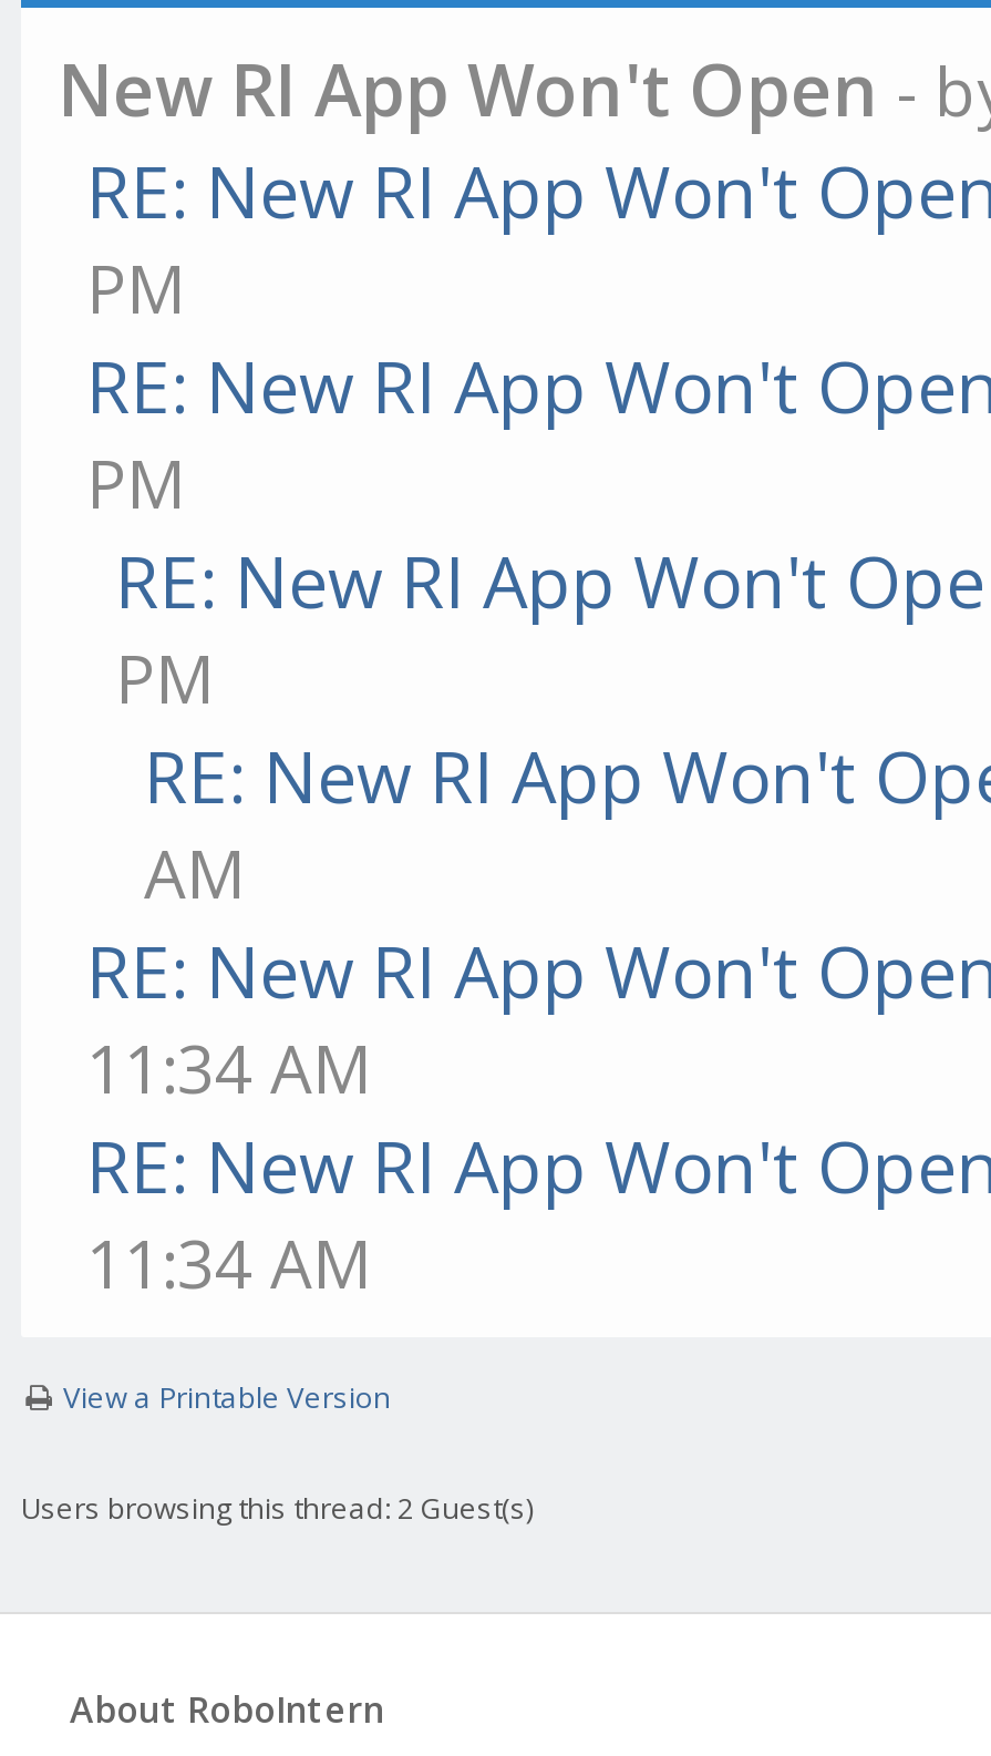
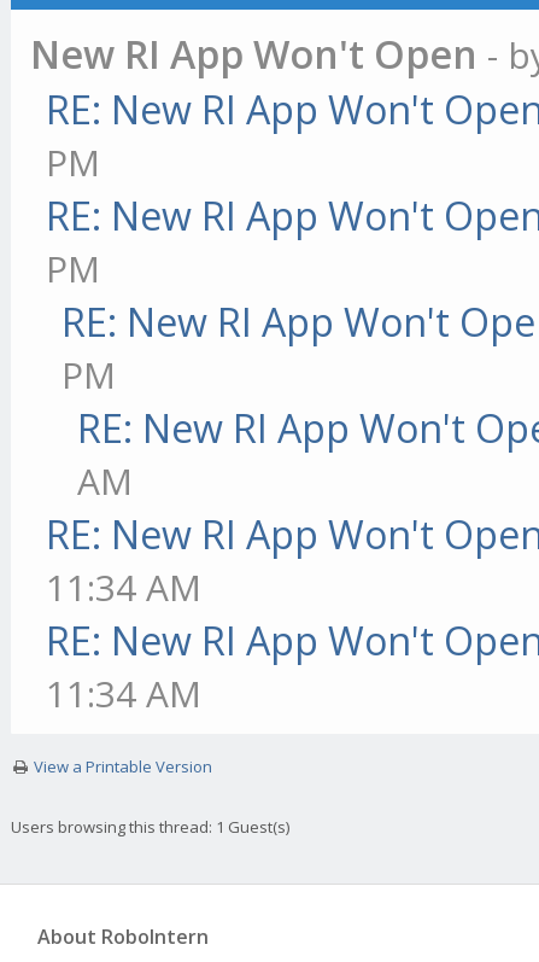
[21,1488,533,1528] Users browsing this thread: 2 Guest(s) -> [11,816,289,838] Users browsing this thread: 1 Guest(s)

